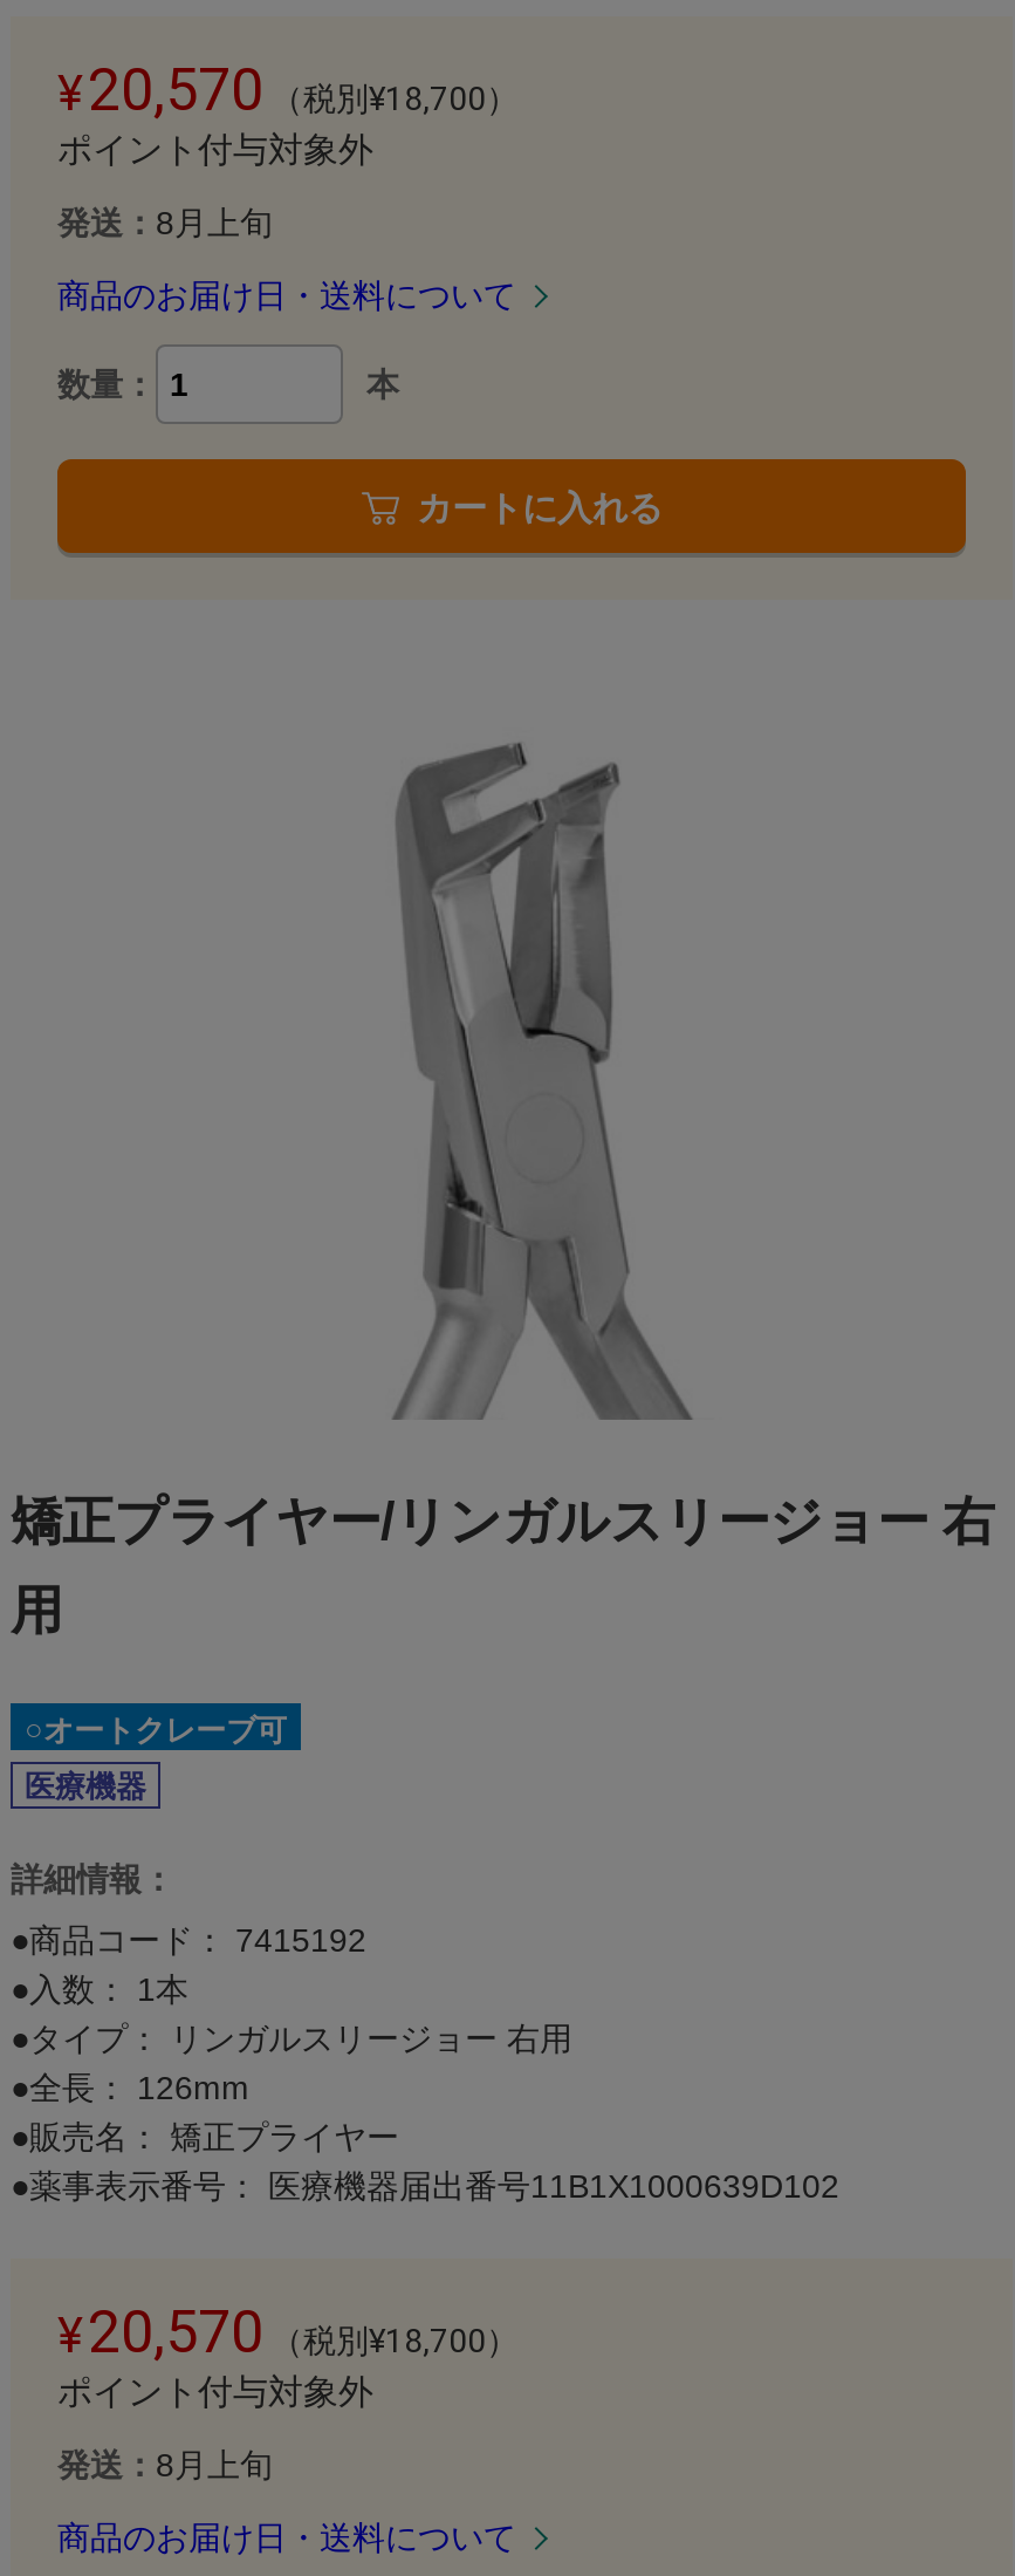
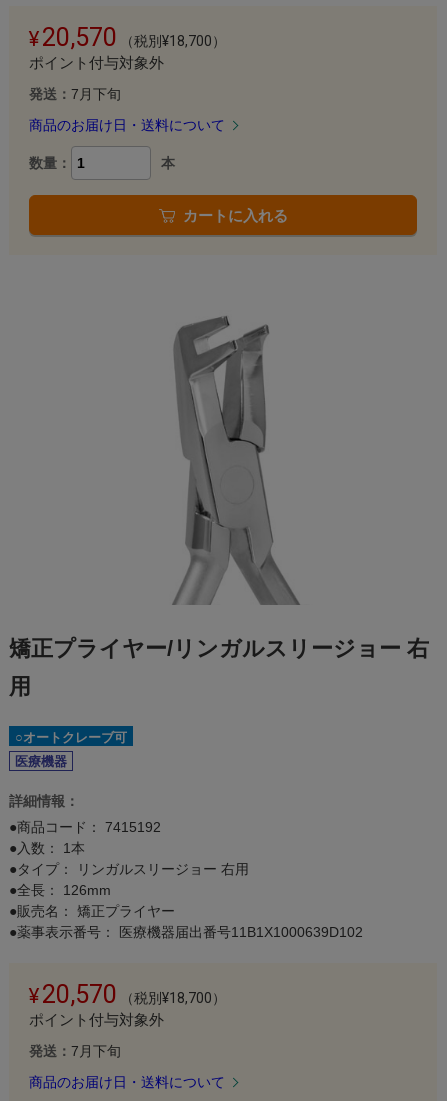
[57,204,273,241] 発送：8月上旬 -> [29,86,121,102] 発送：7月下旬
[57,2446,273,2483] 発送：8月上旬 -> [29,1043,121,1059] 発送：7月下旬

